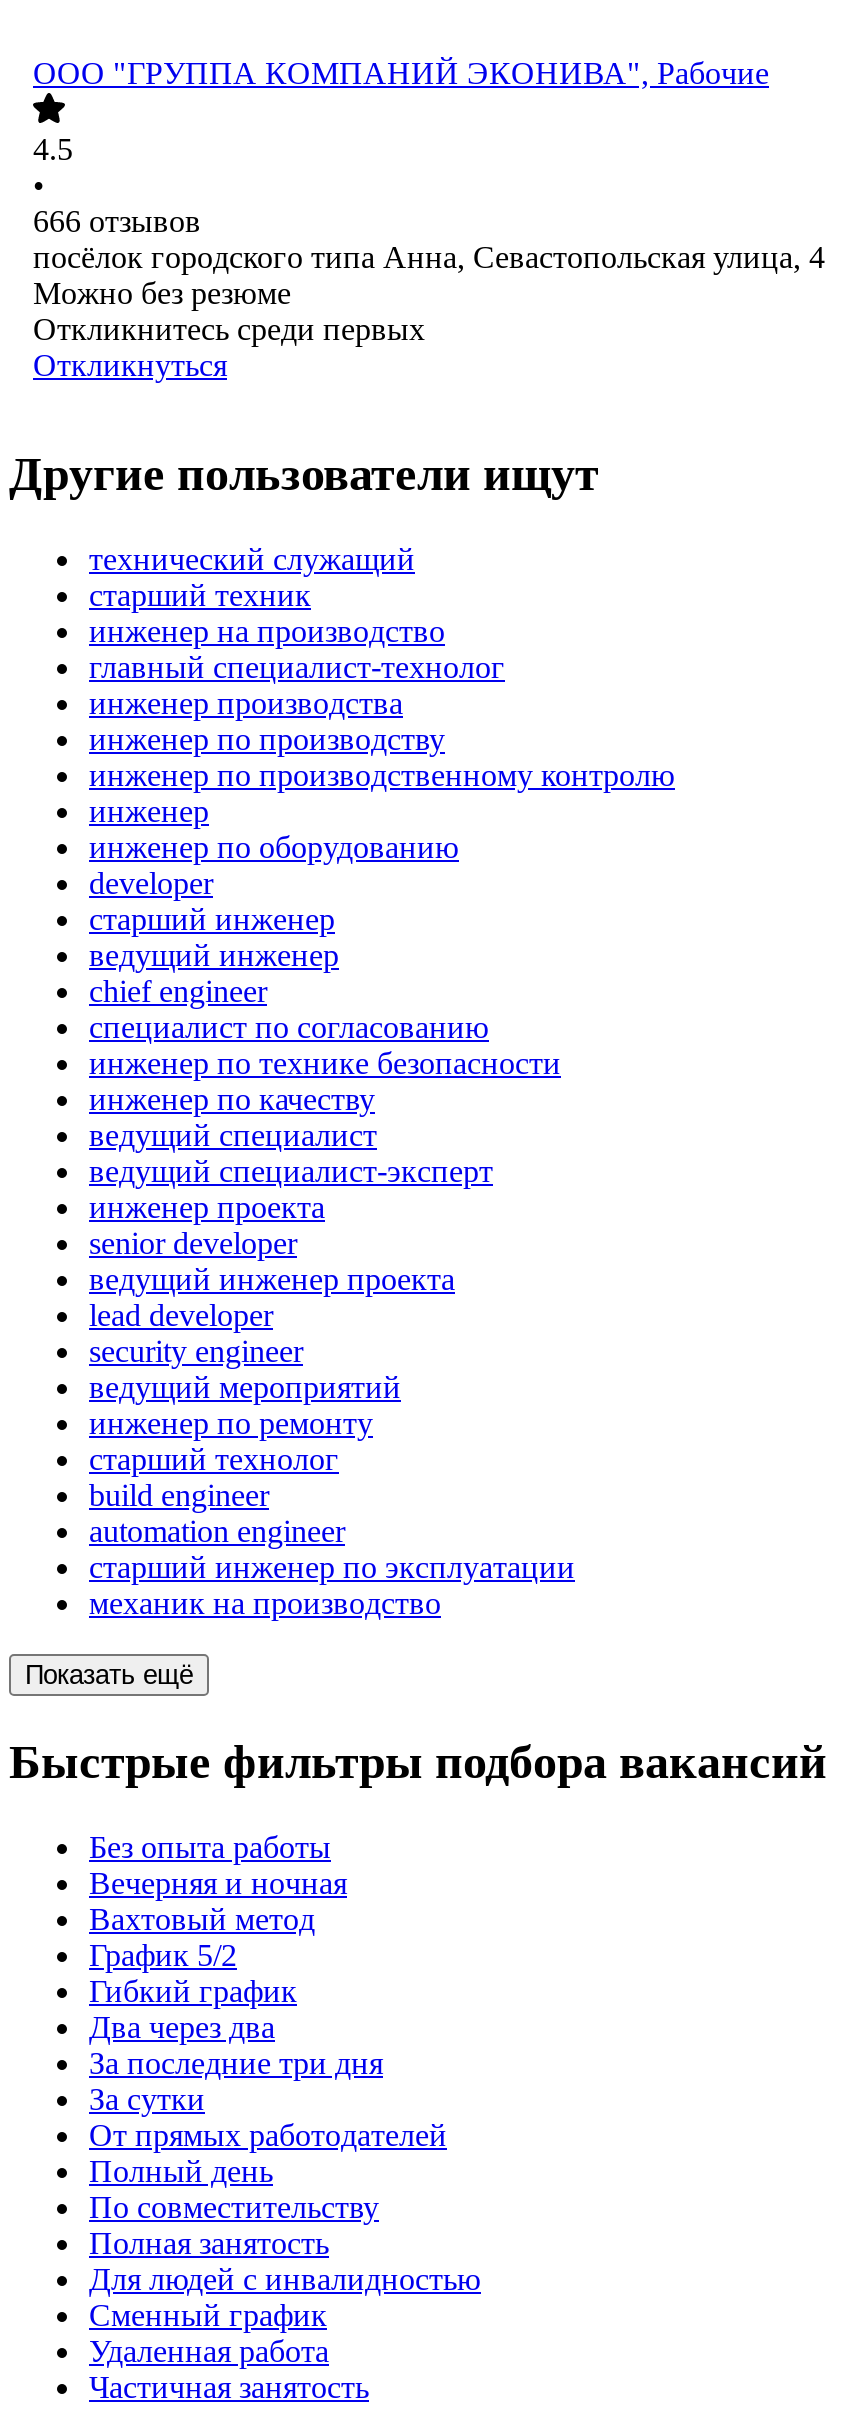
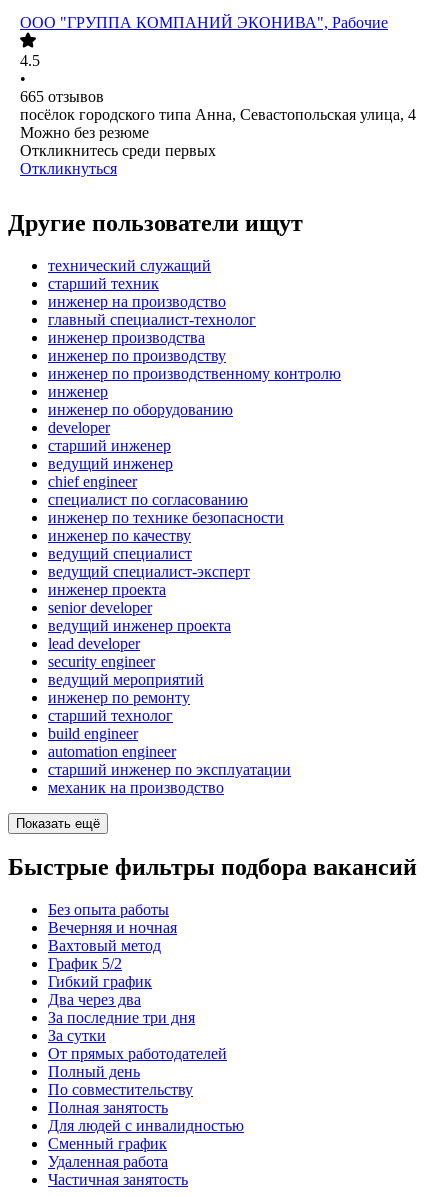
[33,205,201,239] 666 отзывов -> [20,88,104,105] 665 отзывов

